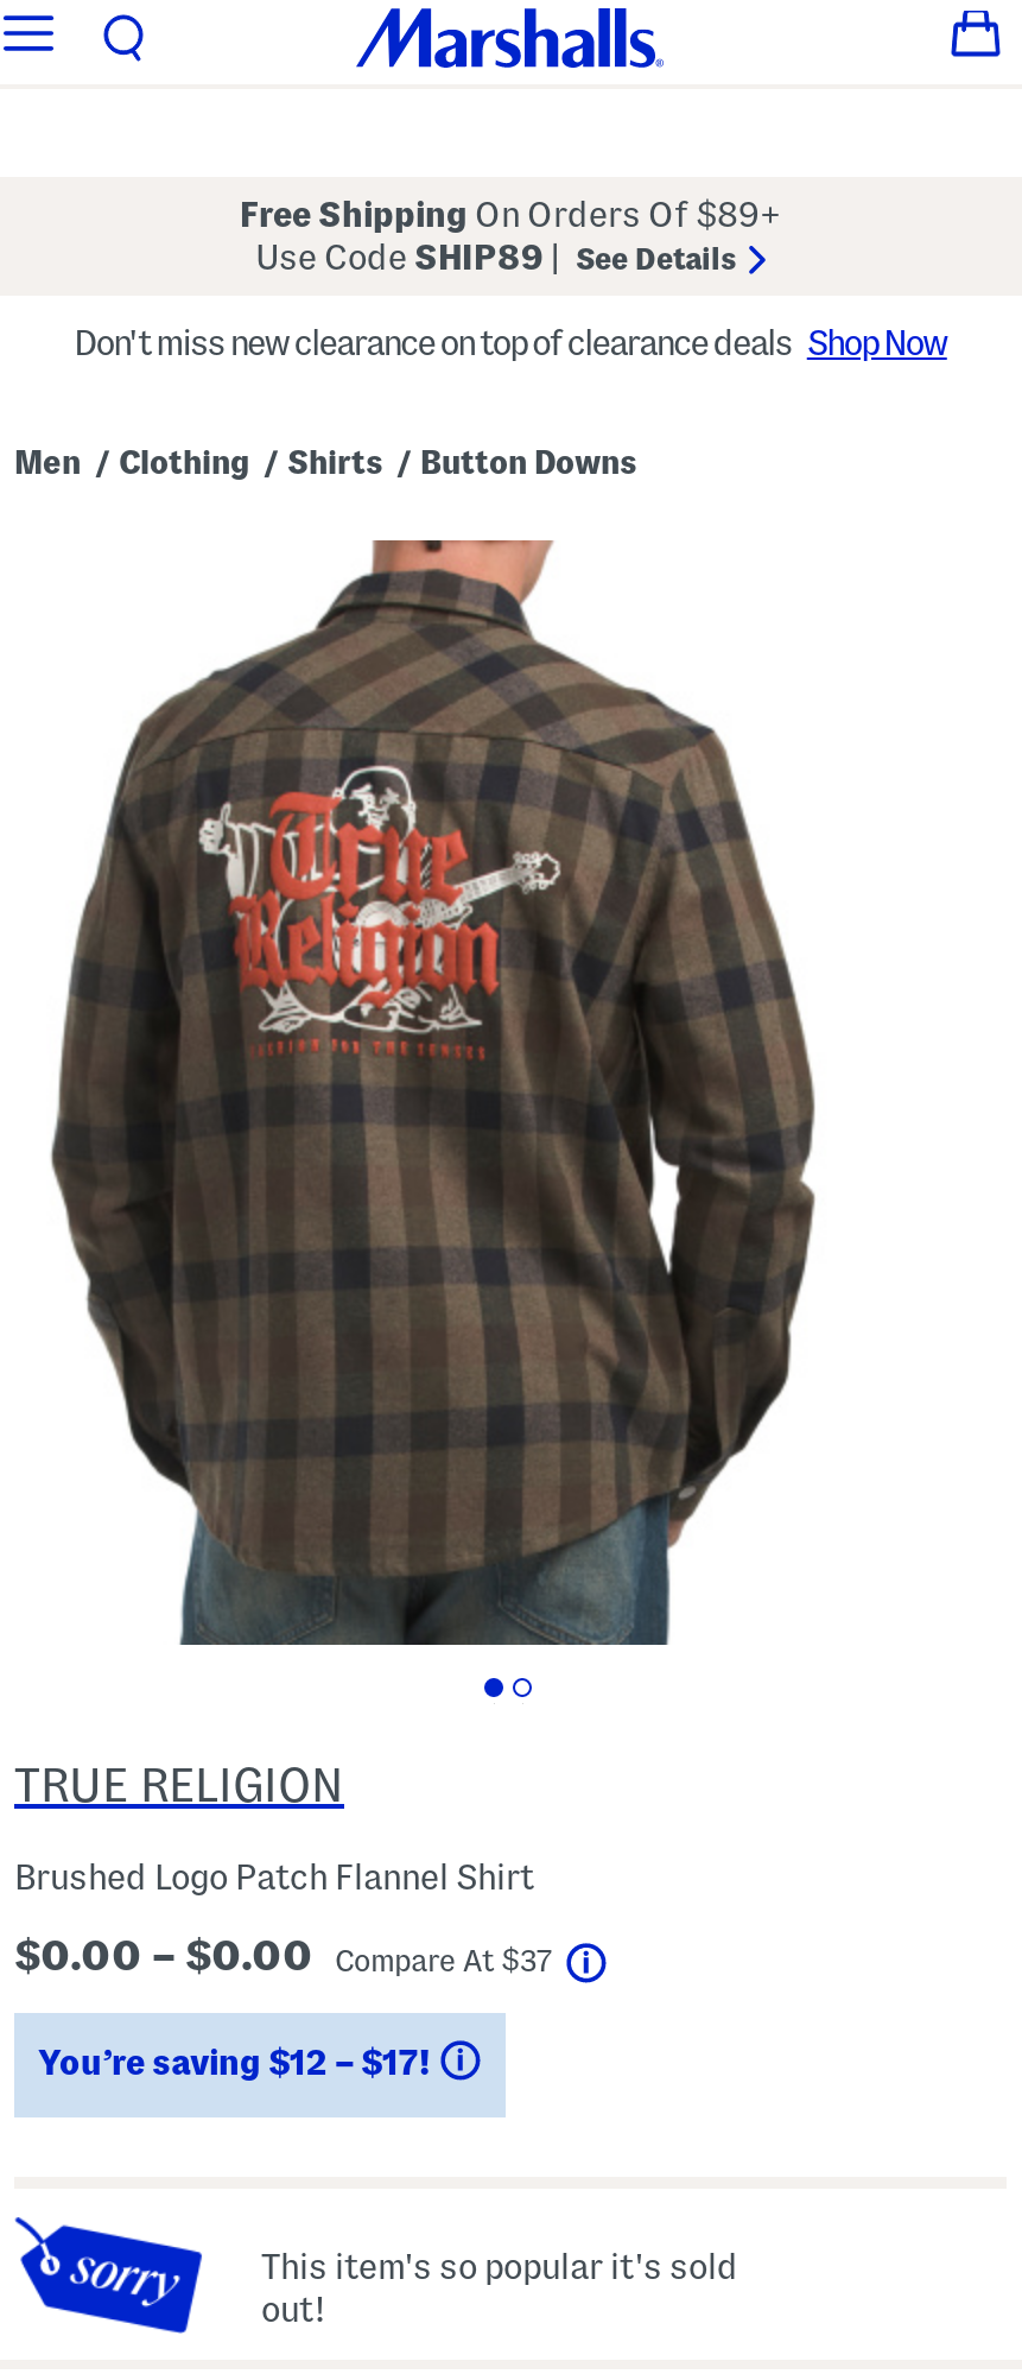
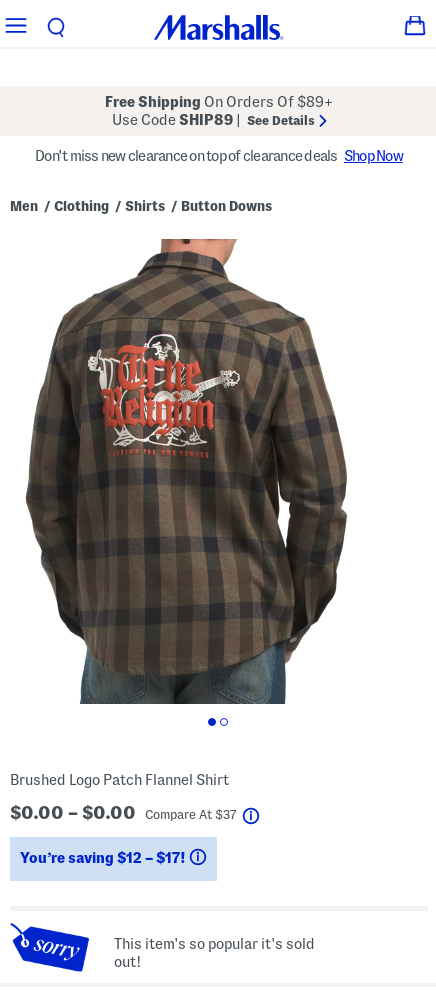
[14,1759,344,1811] TRUE RELIGION -> none

